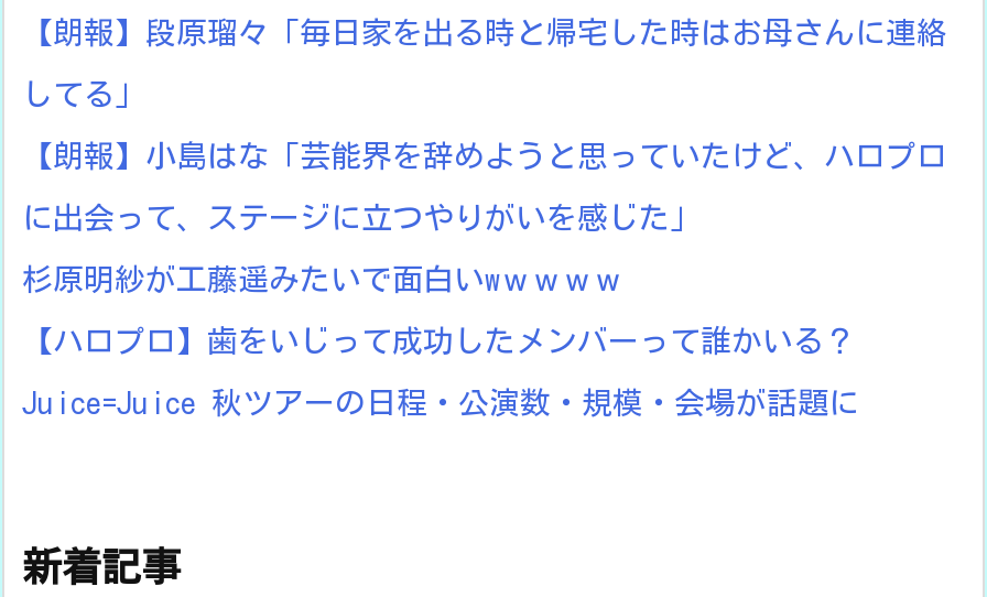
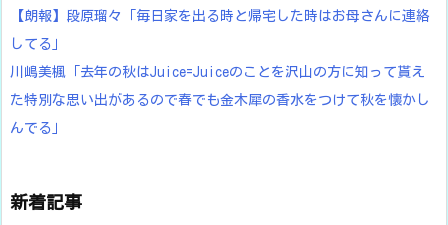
[22,142,947,419] 【朗報】小島はな「芸能界を辞めようと思っていたけど、ハロプロ | に出会って、ステージに立つやりがいを感じた」 | 杉原明紗が工藤遥みたいで面白いwｗｗｗｗ | 【ハロプロ】歯をいじって成功したメンバーって誰かいる？ | Juice=Juice 秋ツアーの日程・公演数・規模・会場が話題に -> [10,65,430,135] 川嶋美楓「去年の秋はJuice=Juiceのことを沢山の方に知って貰え | た特別な思い出があるので春でも金木犀の香水をつけて秋を懐かし | んでる」

